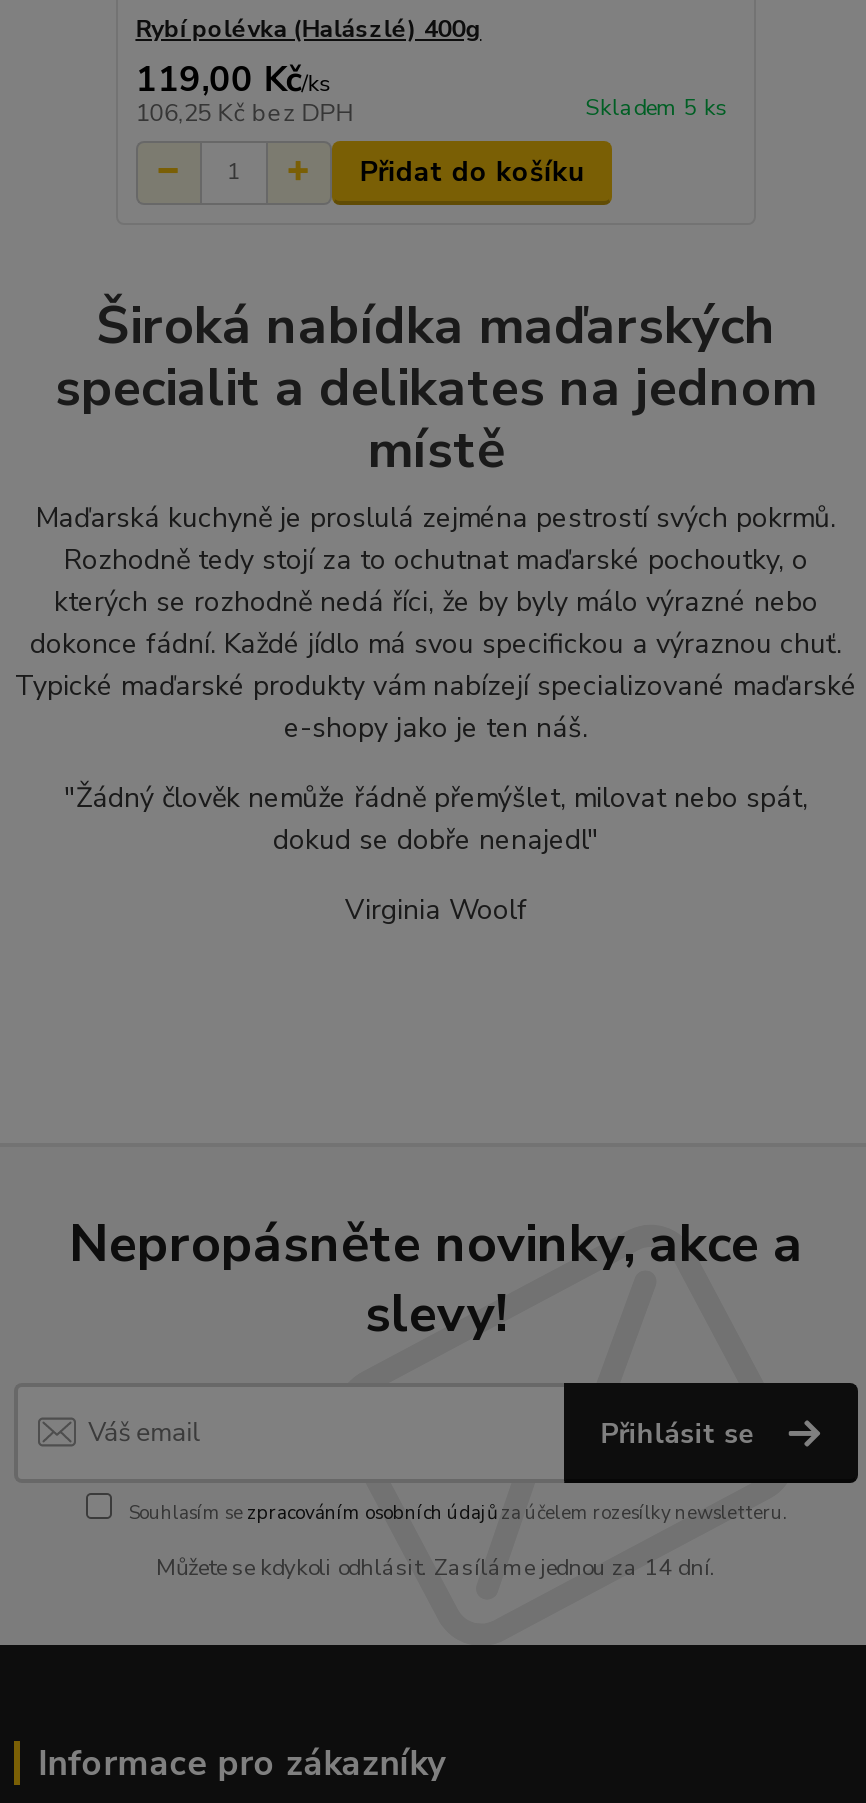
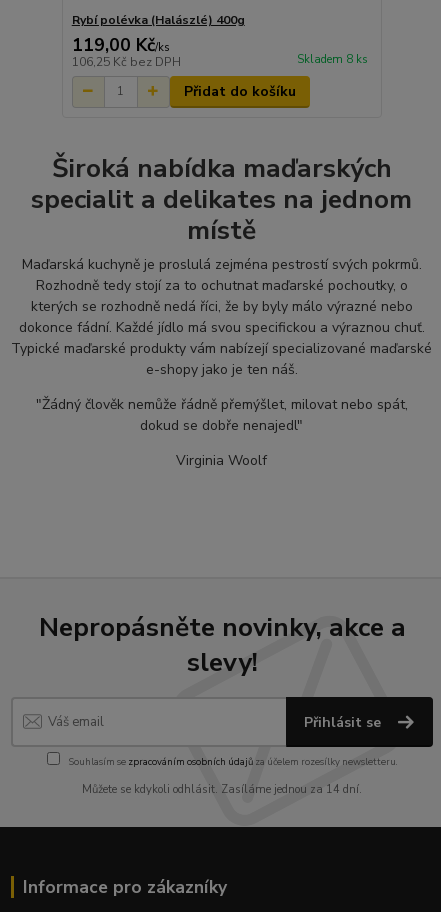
[586,93,728,123] Skladem 5 ks -> [297,52,368,67] Skladem 8 ks

